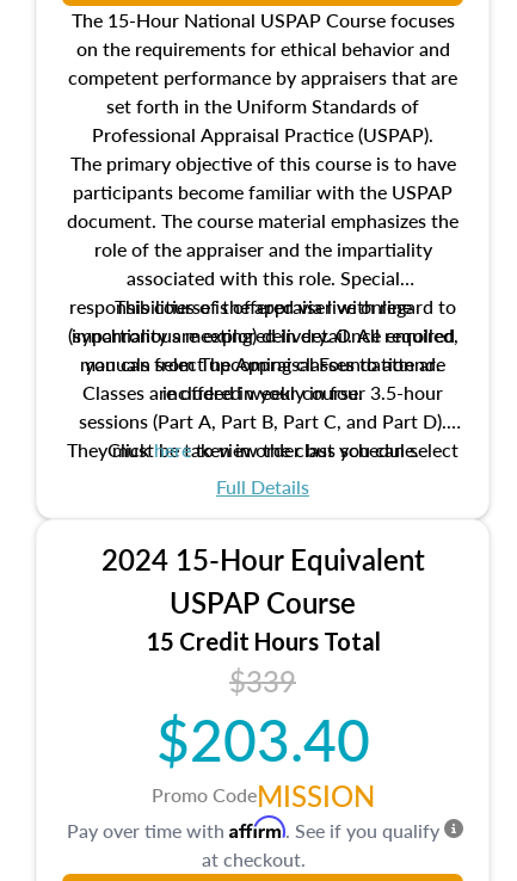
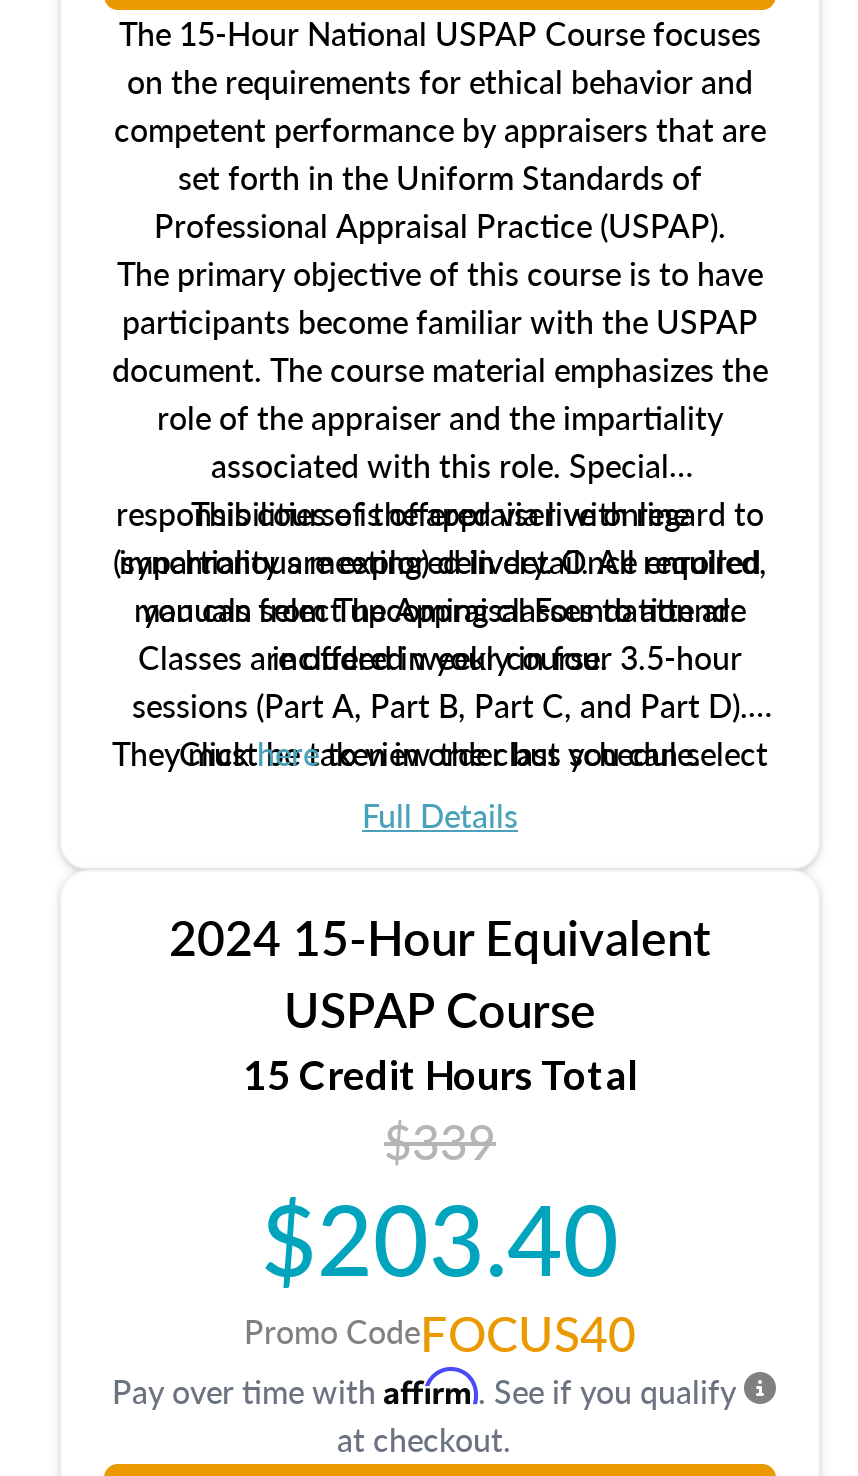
[151,774,374,815] Promo CodeMISSION -> [244,1297,636,1365] Promo CodeFOCUS40

